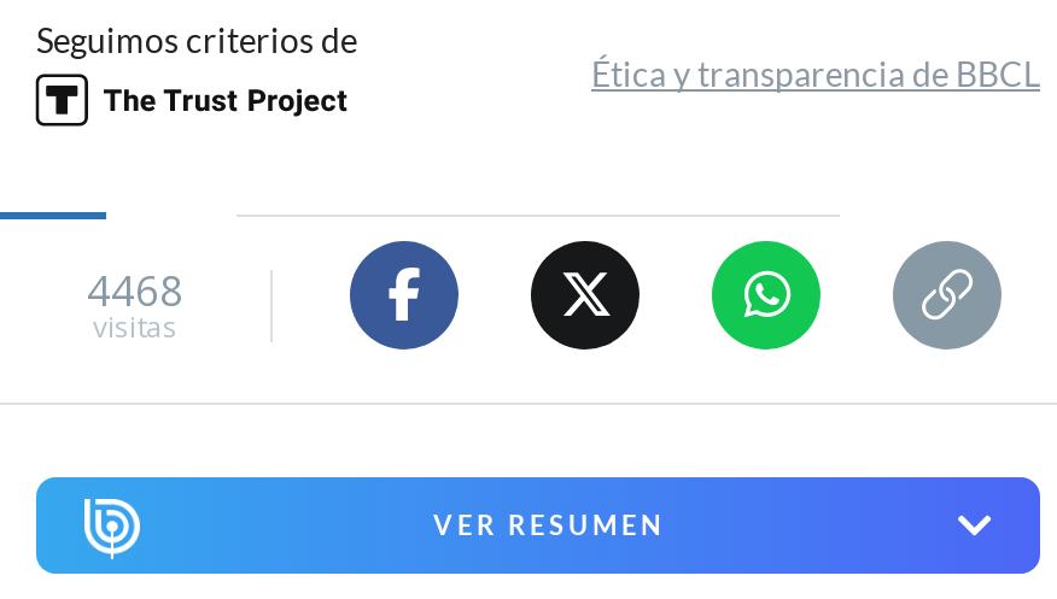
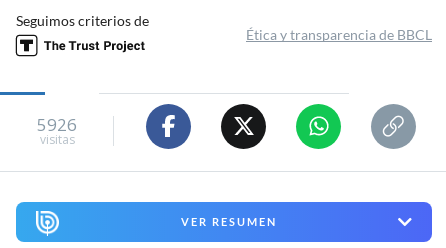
[87,263,183,318] 4468 -> [37,113,77,136] 5926

